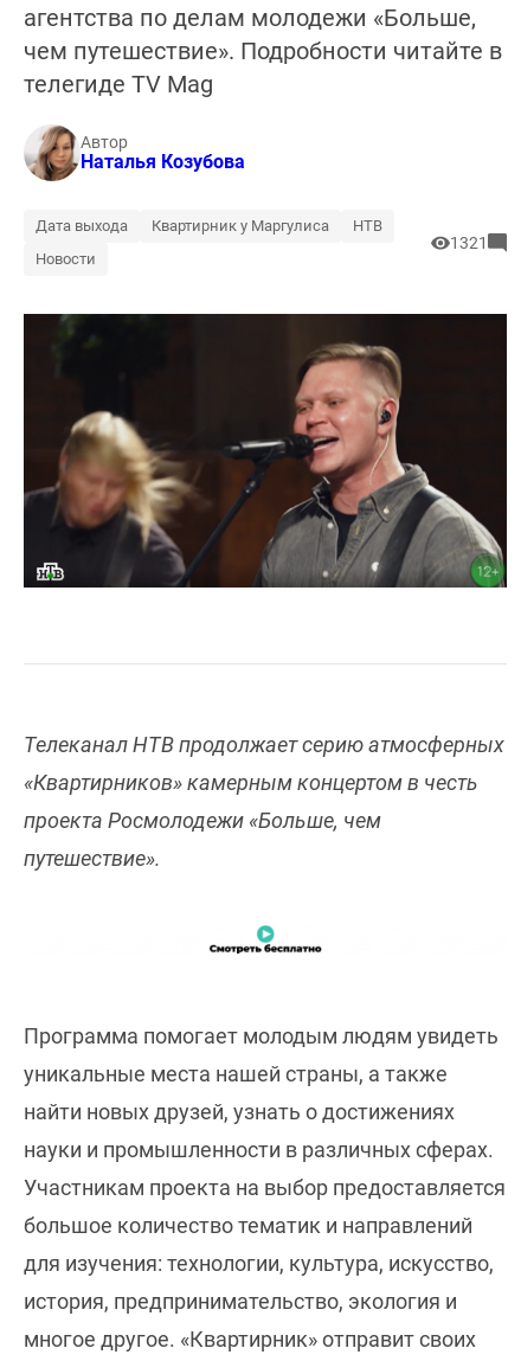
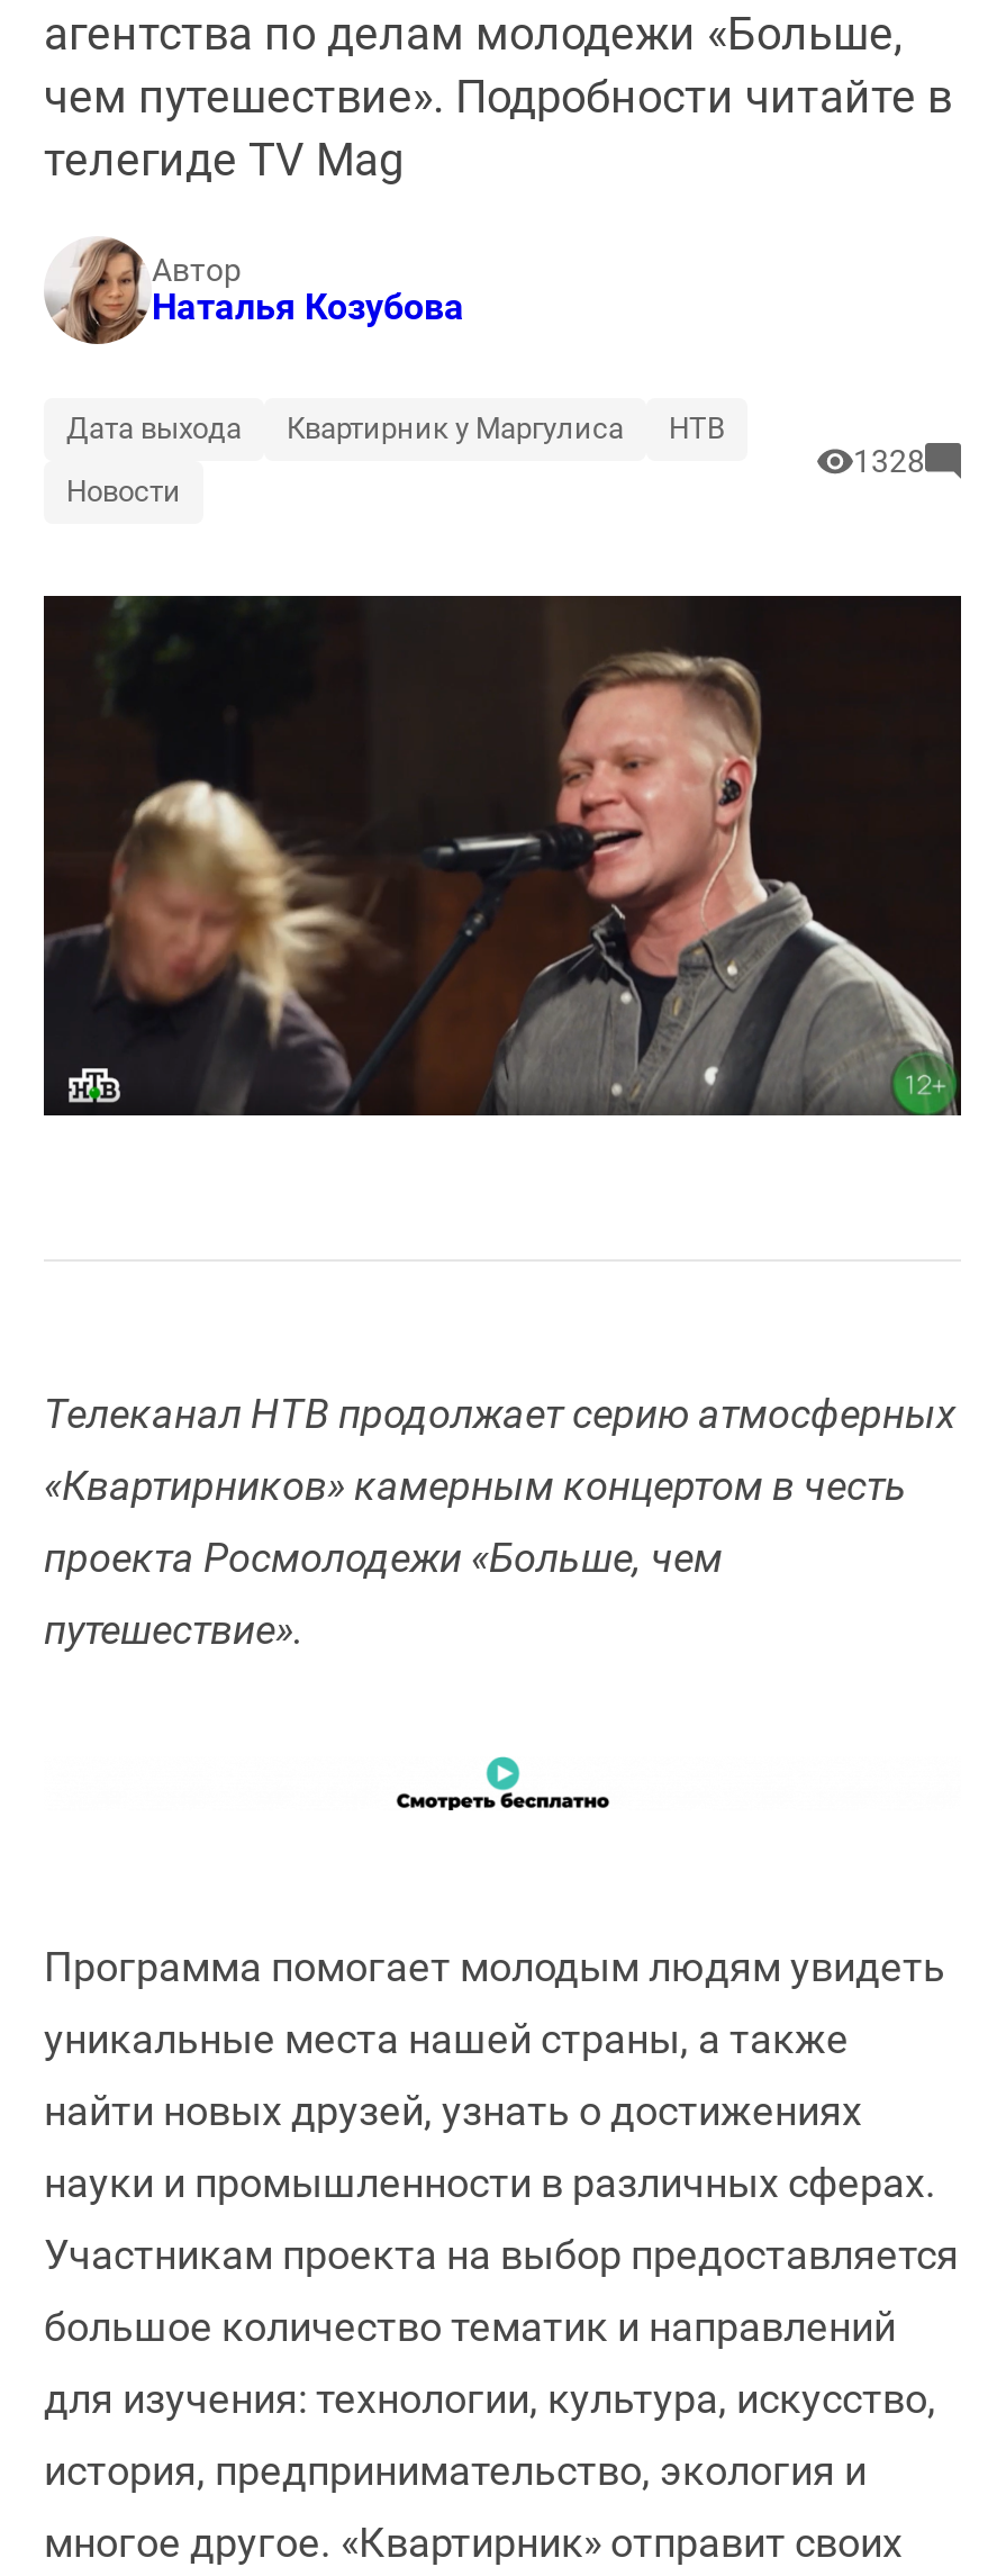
[450,233,488,252] 1321 -> [853,443,925,479] 1328

